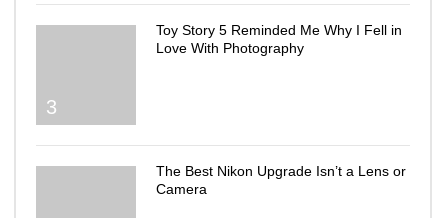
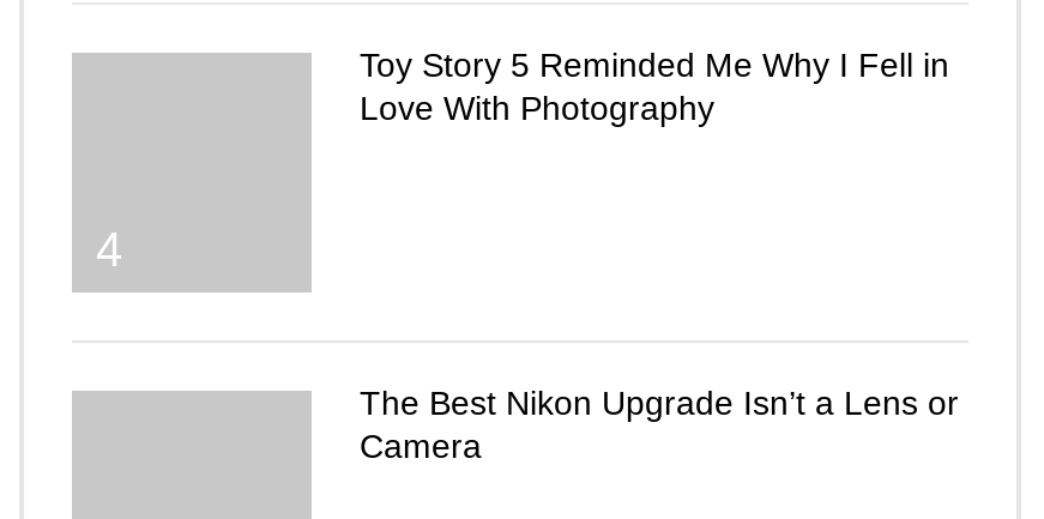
[46,96,57,118] 3 -> [96,222,122,275] 4

